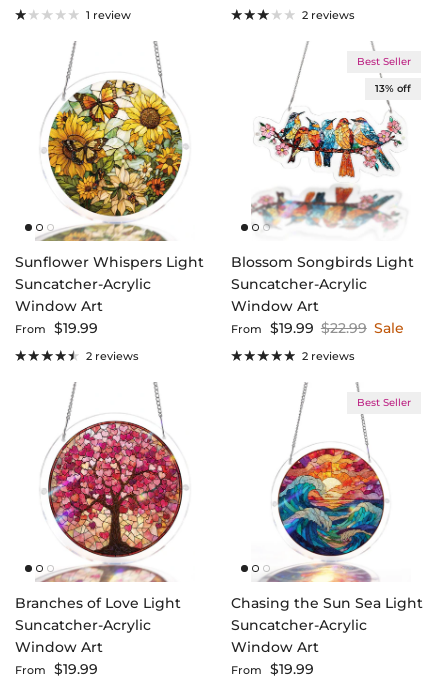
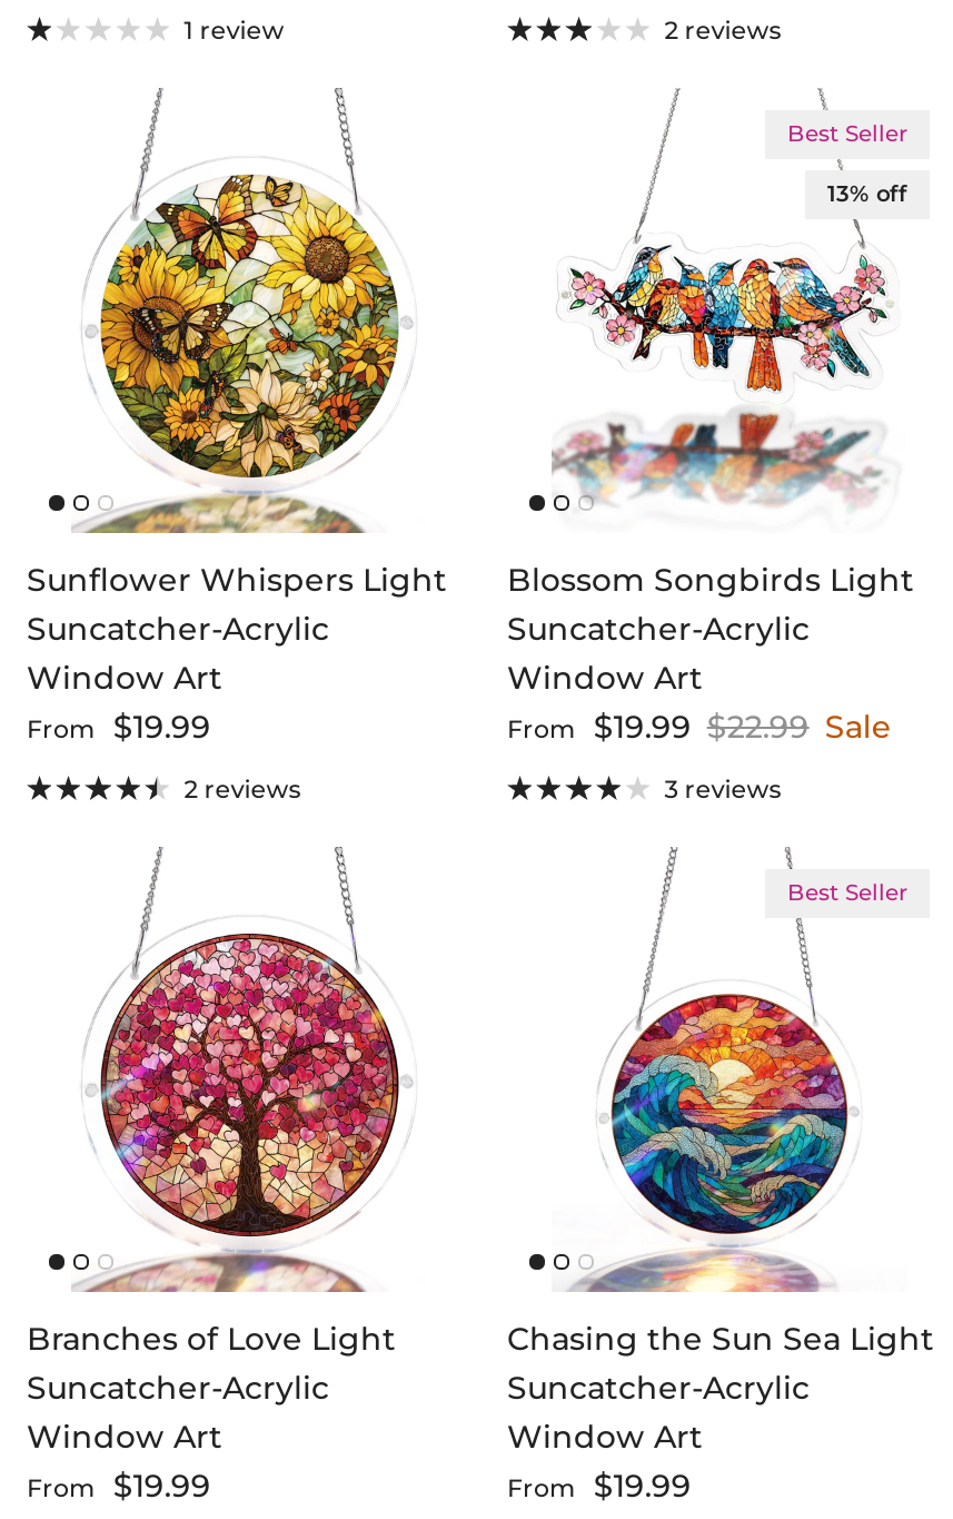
[302,349,355,363] 2 reviews -> [664,775,782,806] 3 reviews

